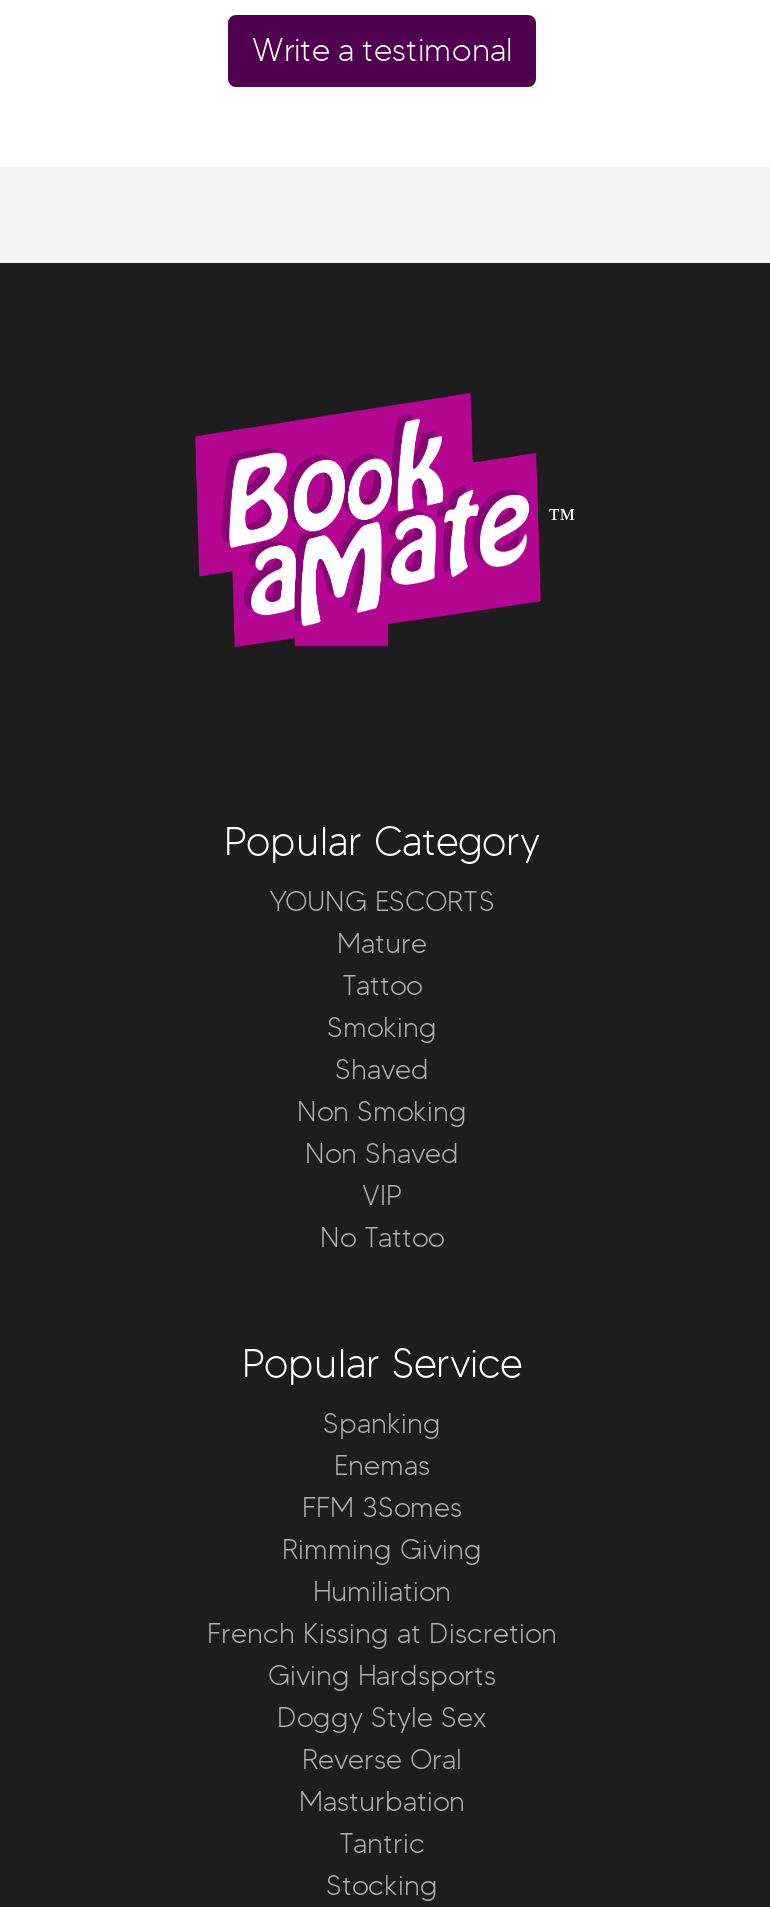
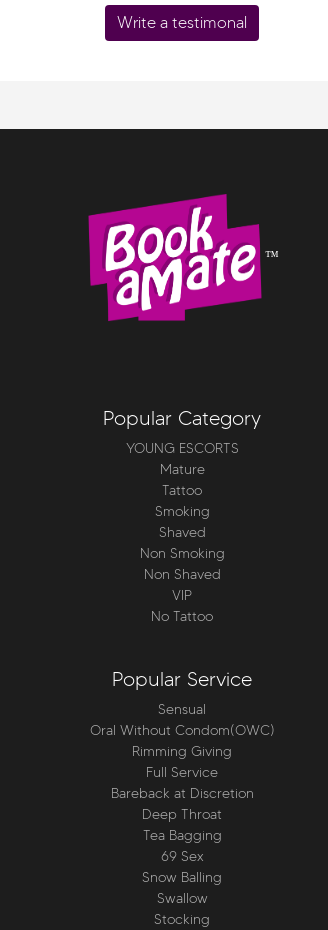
[302,1407,462,1525] Spanking | Enemas | FFM 3Somes -> [89,701,274,739] Sensual | Oral Without Condom(OWC)
[207,1575,557,1861] Humiliation | French Kissing at Discretion | Giving Hardsports | Doggy Style Sex | Reverse Oral | Masturbation | Tantric -> [110,764,253,907] Full Service | Bareback at Discretion | Deep Throat | Tea Bagging | 69 Sex | Snow Balling | Swallow

